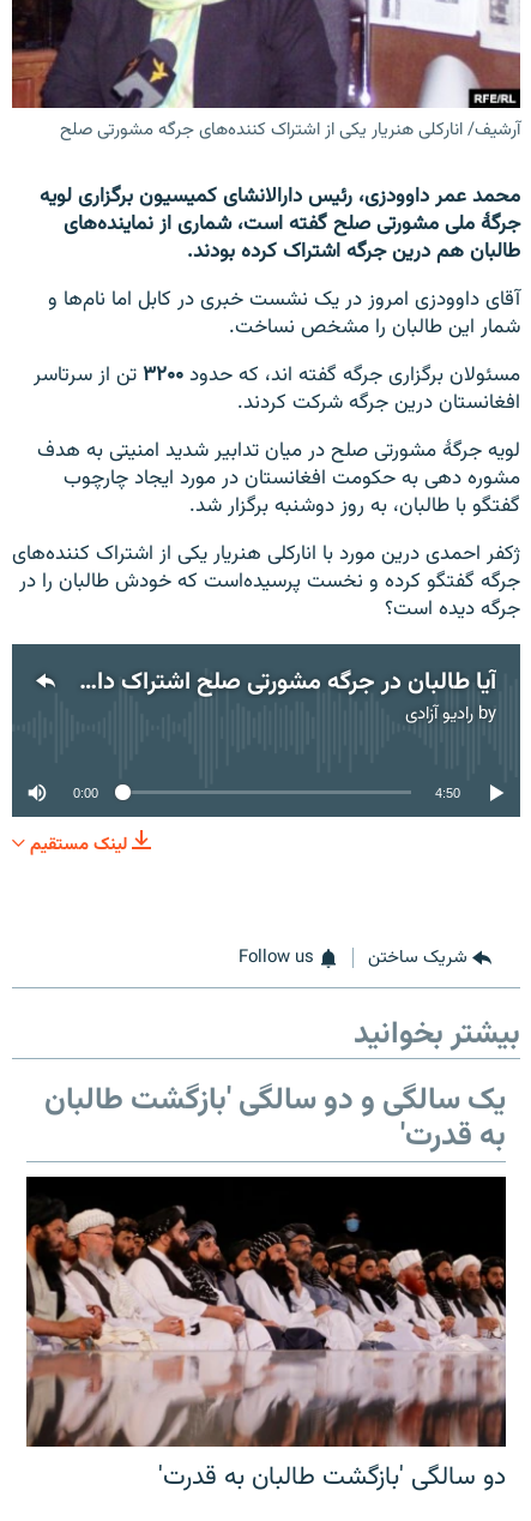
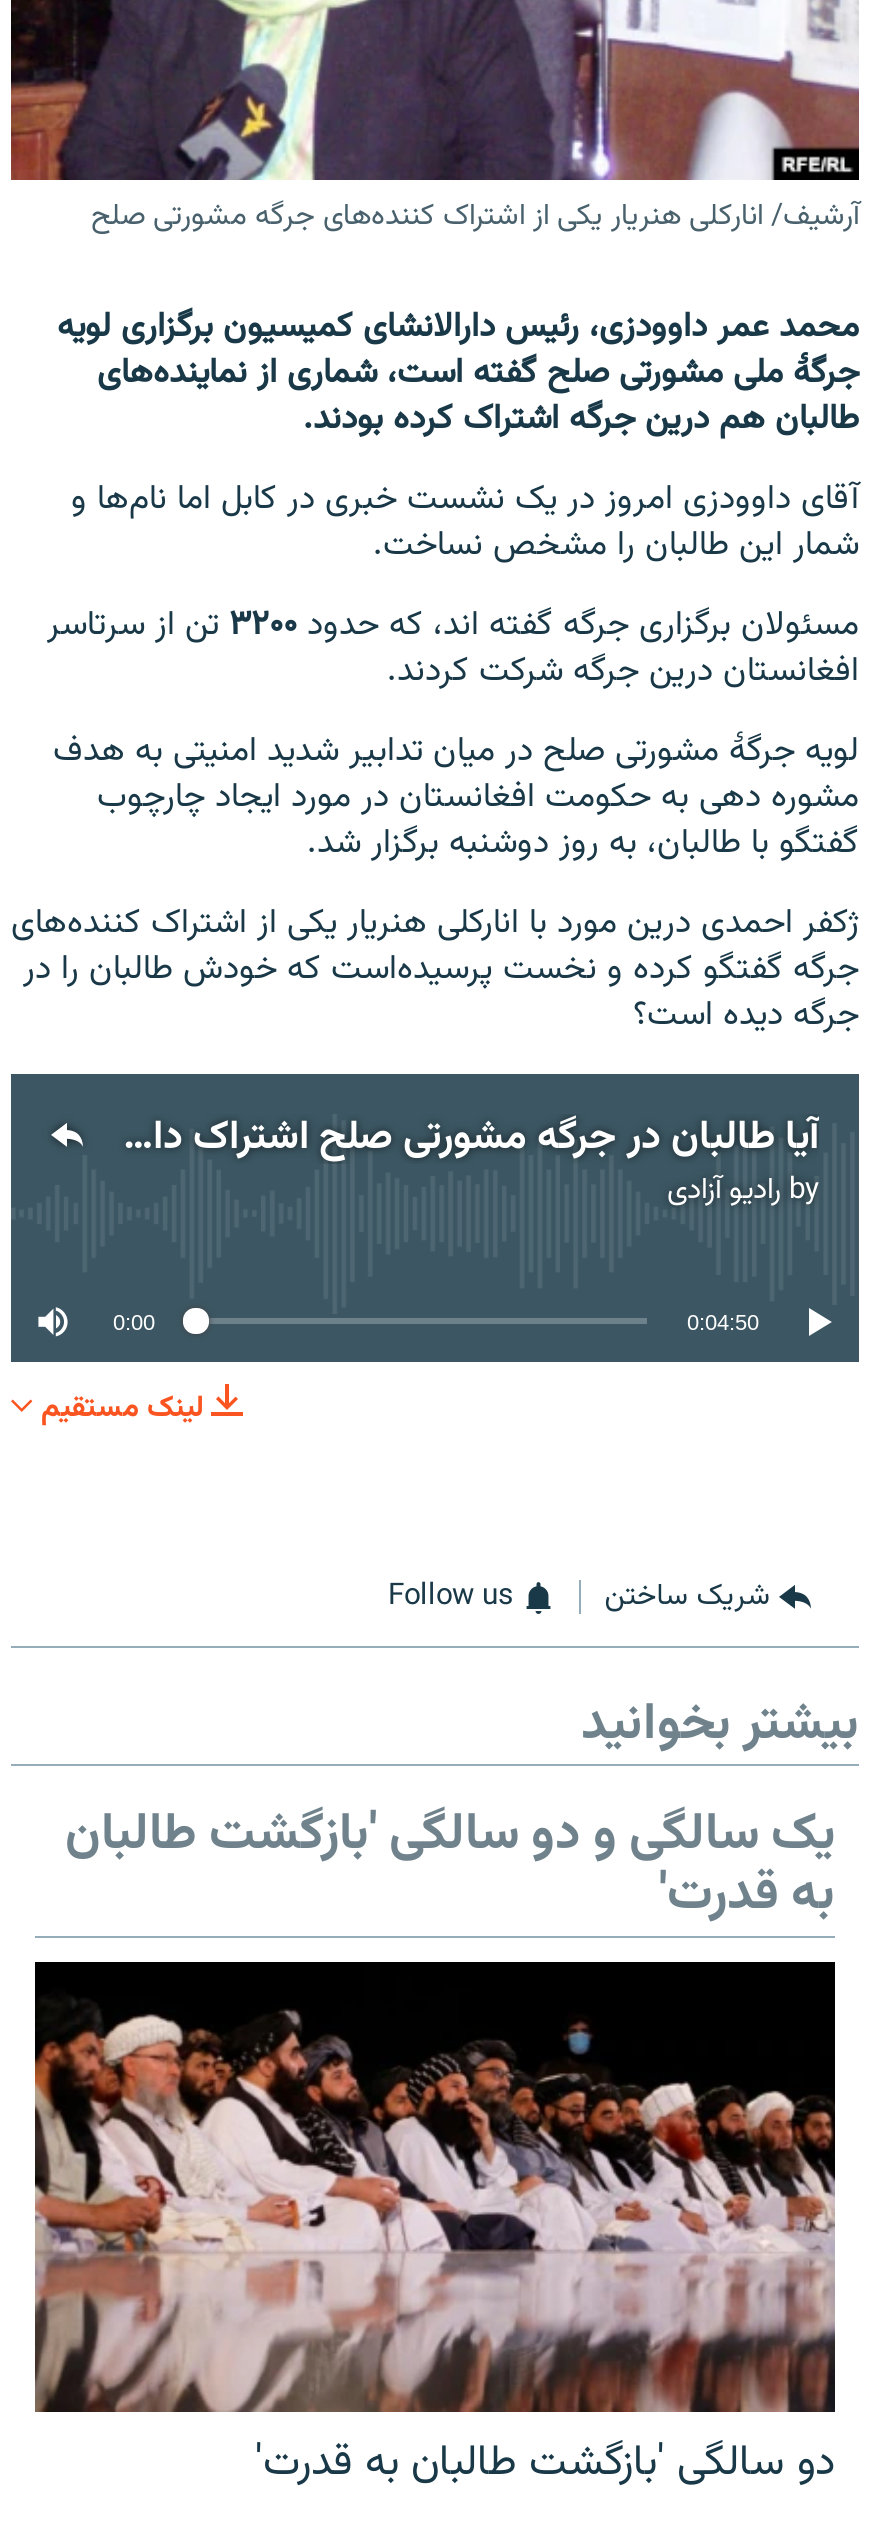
[435,786,460,800] 4:50 -> [687,1310,759,1334] 0:04:50

